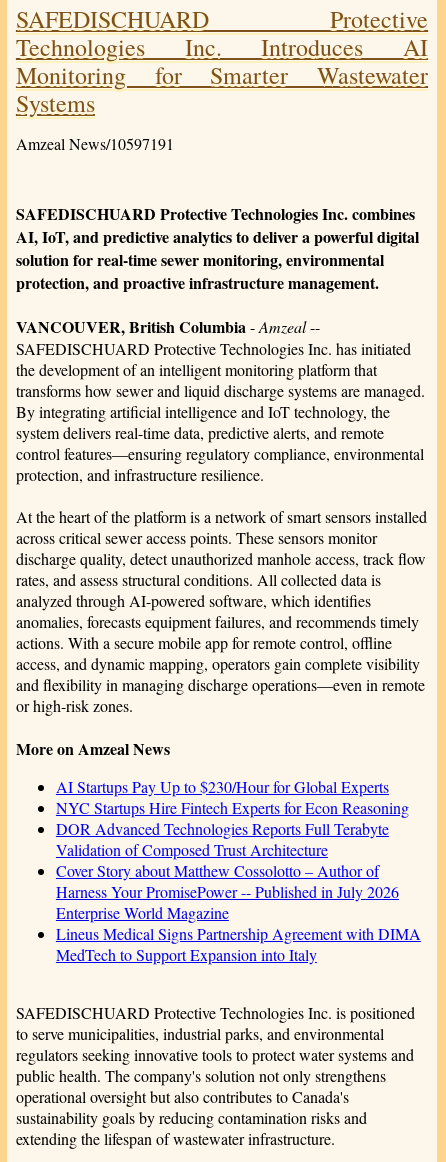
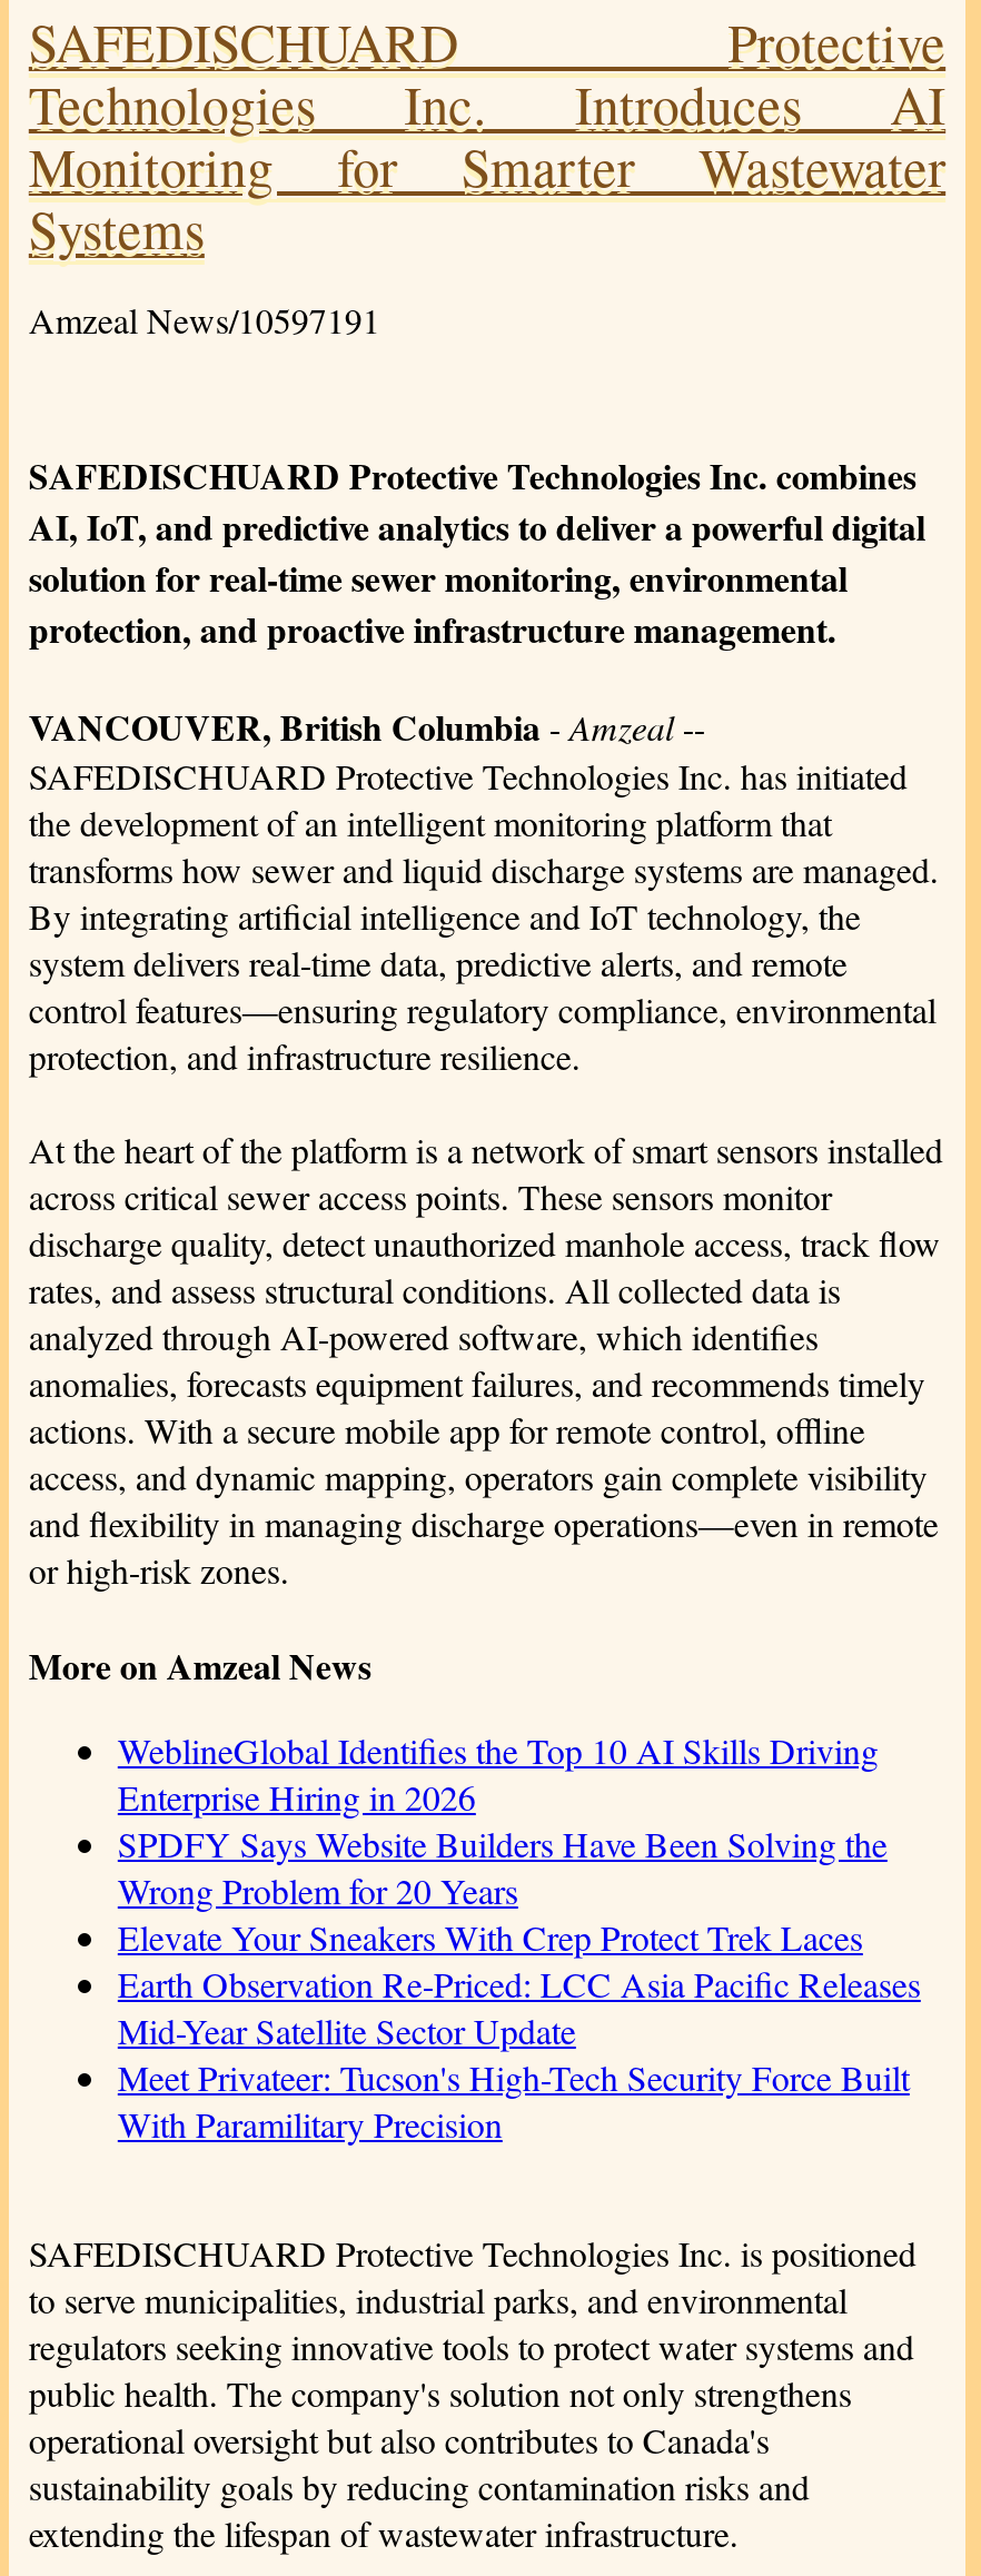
[56,776,421,965] AI Startups Pay Up to $230/Hour for Global Experts | NYC Startups Hire Fintech Experts for Econ Reasoning | DOR Advanced Technologies Reports Full Terabyte | Validation of Composed Trust Architecture | Cover Story about Matthew Cossolotto – Author of | Harness Your PromisePower -- Published in July 2026 | Enterprise World Magazine | Lineus Medical Signs Partnership Agreement with DIMA | MedTech to Support Expansion into Italy -> [118,1727,921,2147] WeblineGlobal Identifies the Top 10 AI Skills Driving | Enterprise Hiring in 2026 | SPDFY Says Website Builders Have Been Solving the | Wrong Problem for 20 Years | Elevate Your Sneakers With Crep Protect Trek Laces | Earth Observation Re-Priced: LCC Asia Pacific Releases | Mid-Year Satellite Sector Update | Meet Privateer: Tucson's High-Tech Security Force Built | With Paramilitary Precision

